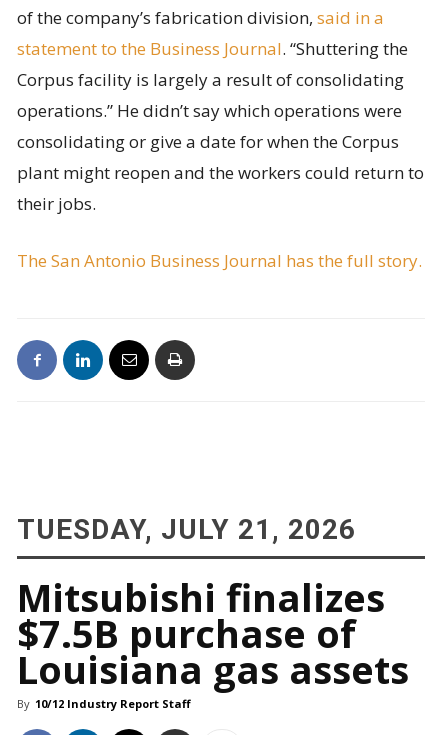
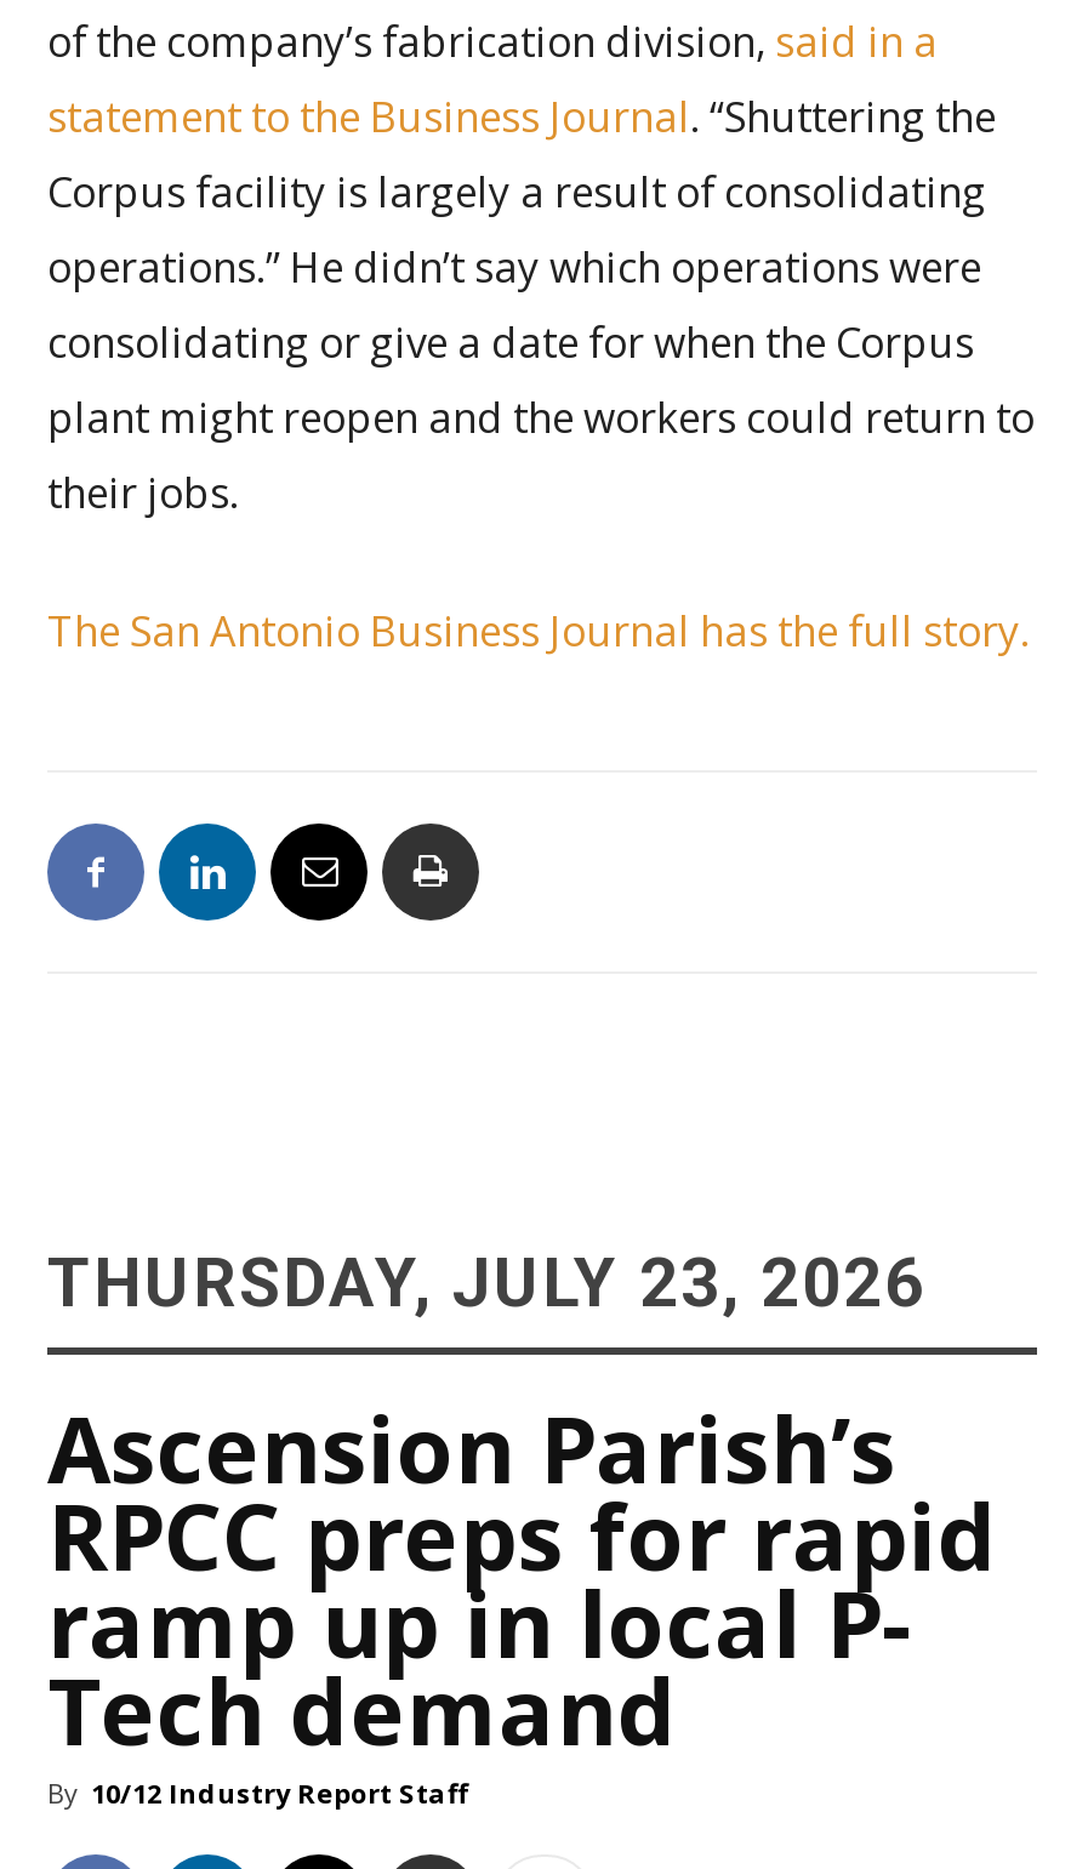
[17,513,356,546] TUESDAY, JULY 21, 2026 -> [47,1243,925,1323] THURSDAY, JULY 23, 2026
[17,571,409,695] Mitsubishi finalizes | $7.5B purchase of | Louisiana gas assets -> [47,1384,998,1772] Ascension Parish’s | RPCC preps for rapid | ramp up in local P- | Tech demand

